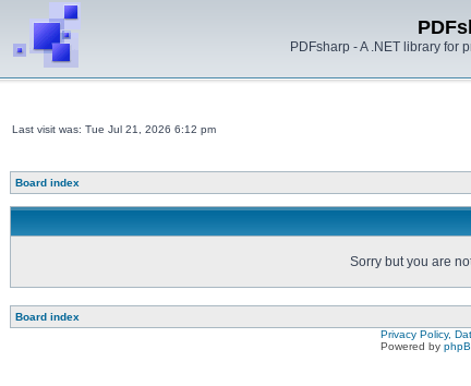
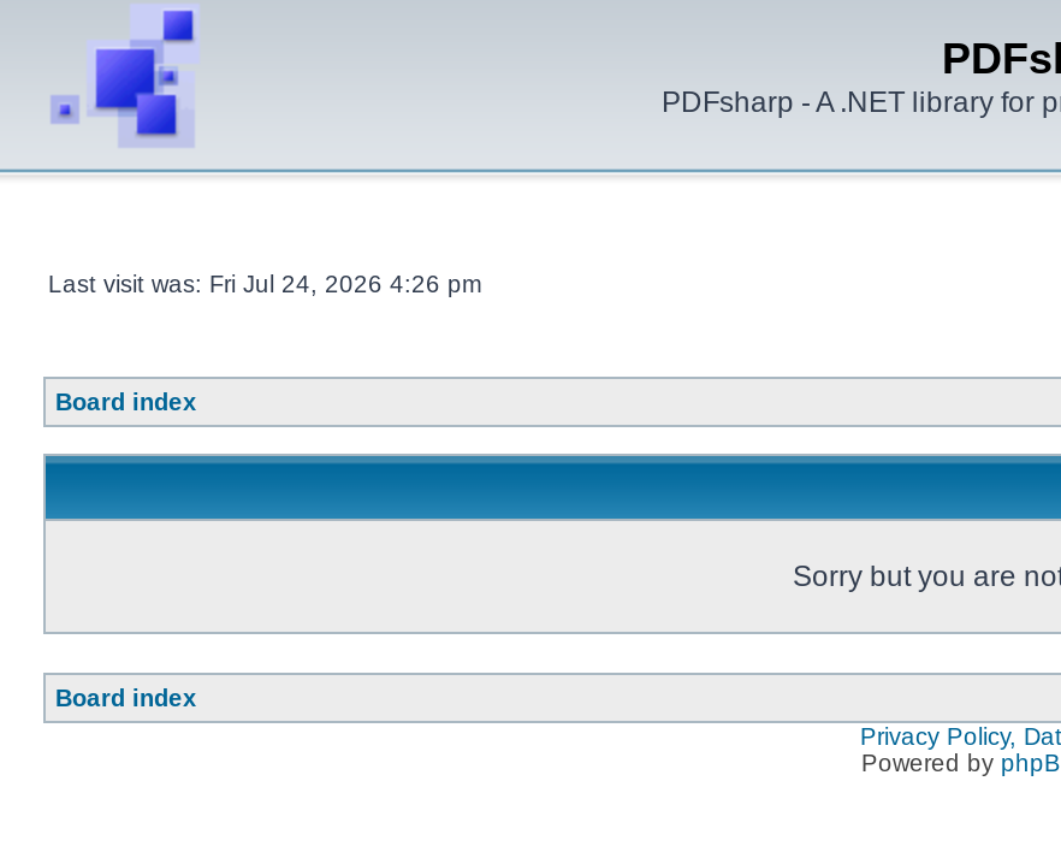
[12,123,216,135] Last visit was: Tue Jul 21, 2026 6:12 pm -> [48,271,481,297] Last visit was: Fri Jul 24, 2026 4:26 pm

